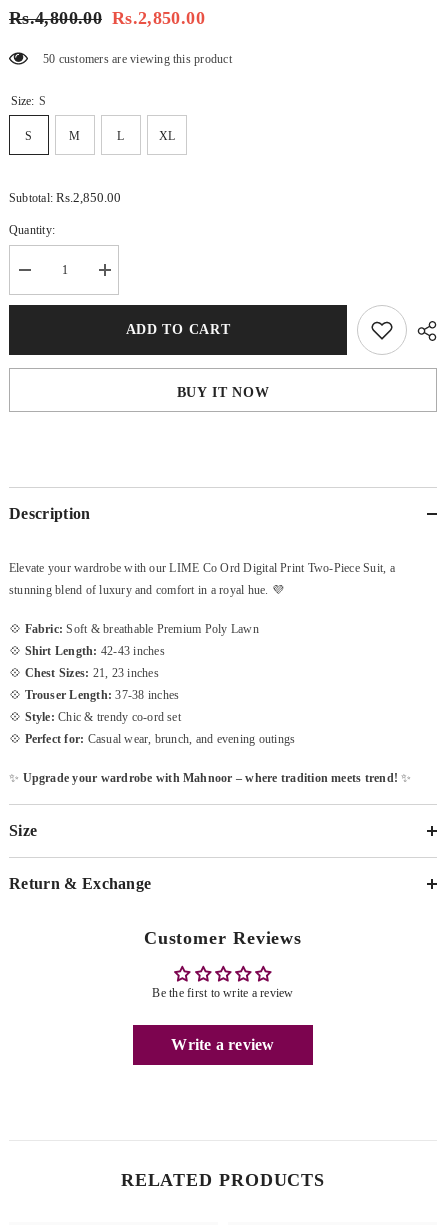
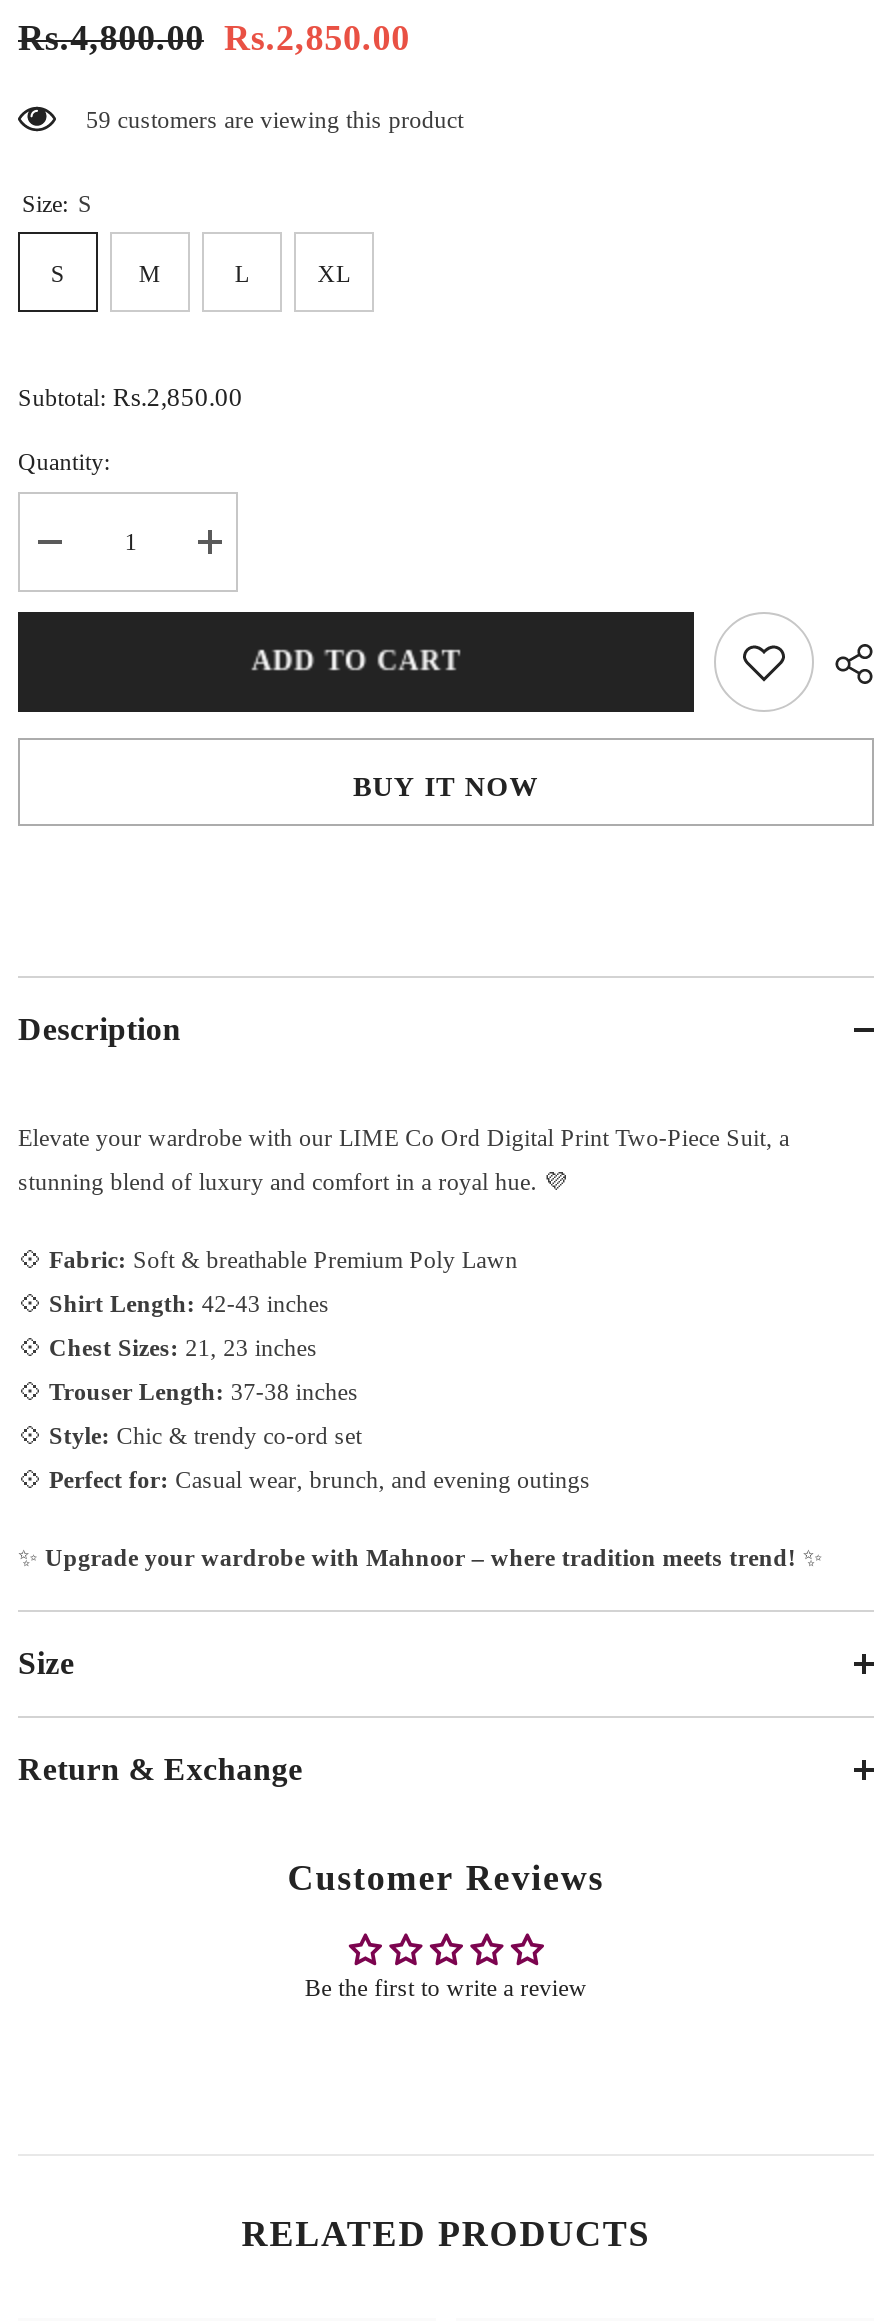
[43,52,232,66] 50 customers are viewing this product -> [86,107,464,135] 59 customers are viewing this product
[171,1036,275,1053] Write a review -> none

